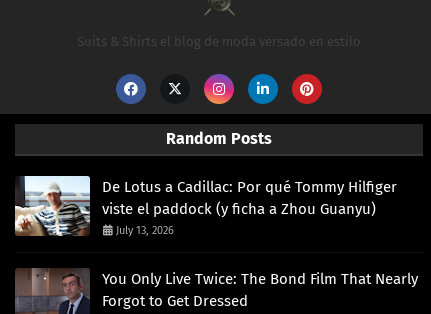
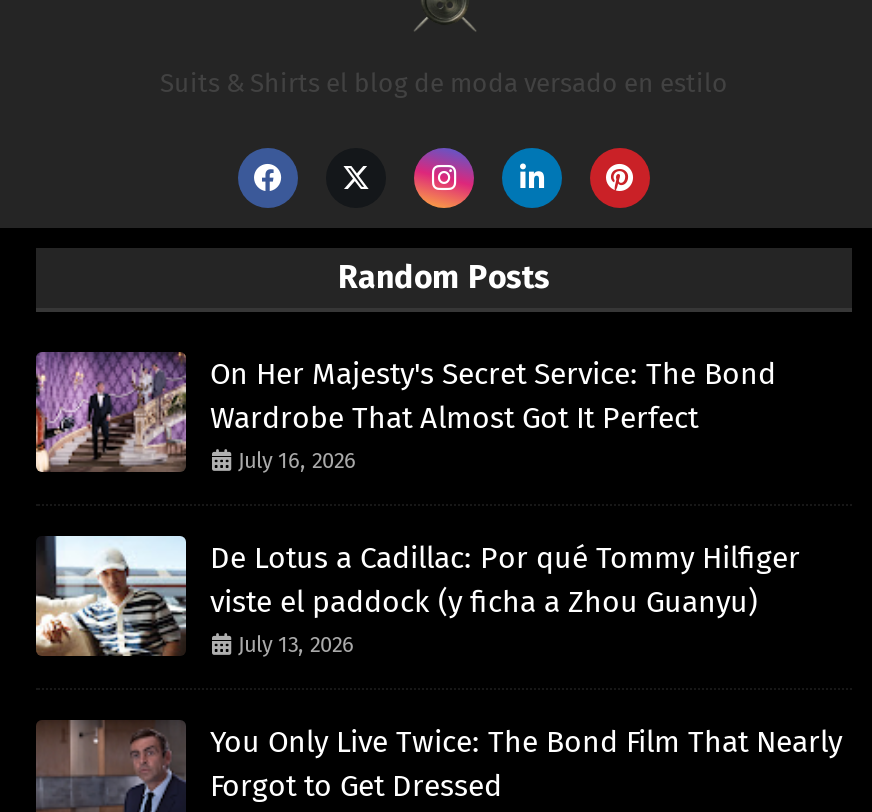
none -> [34,352,776,474] [image] | On Her Majesty's Secret Service: The Bond | Wardrobe That Almost Got It Perfect | July 16, 2026

